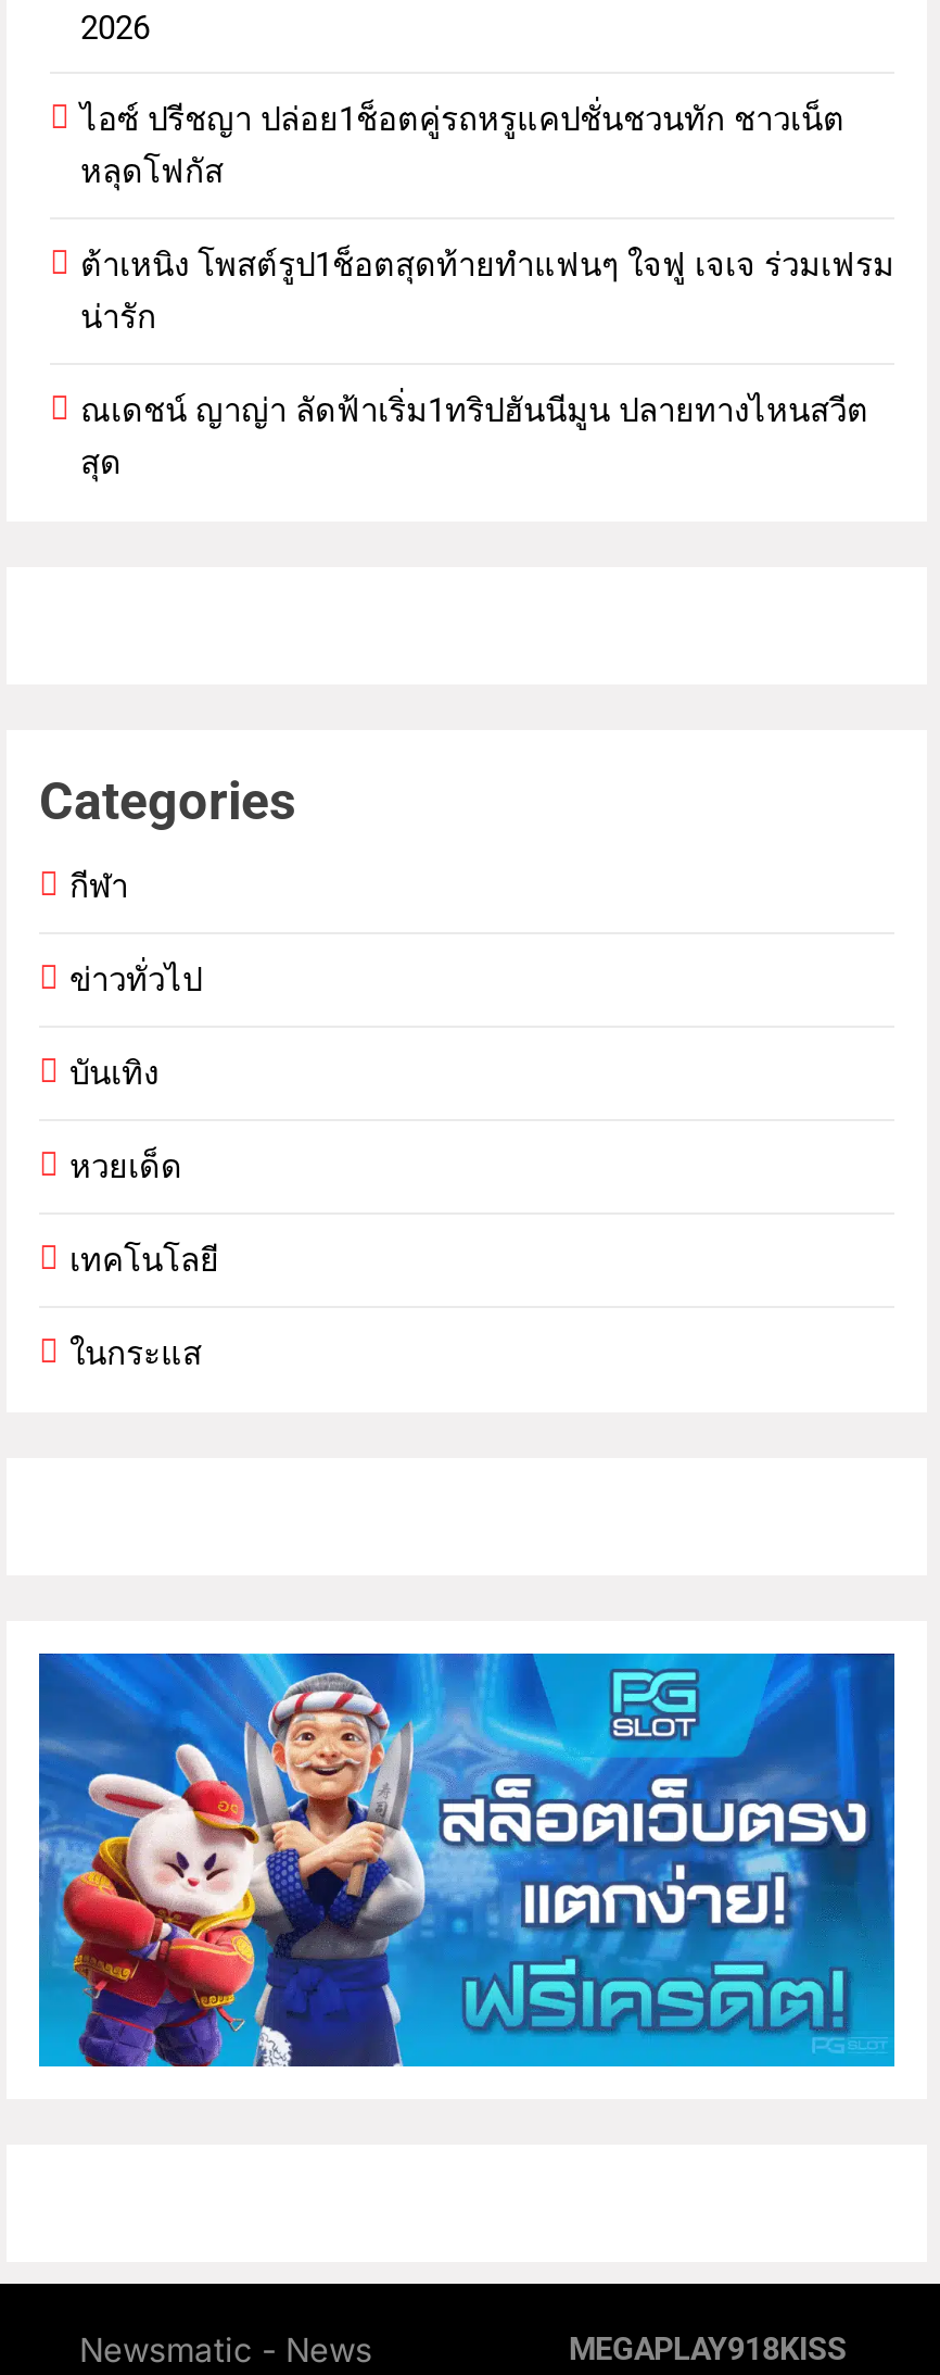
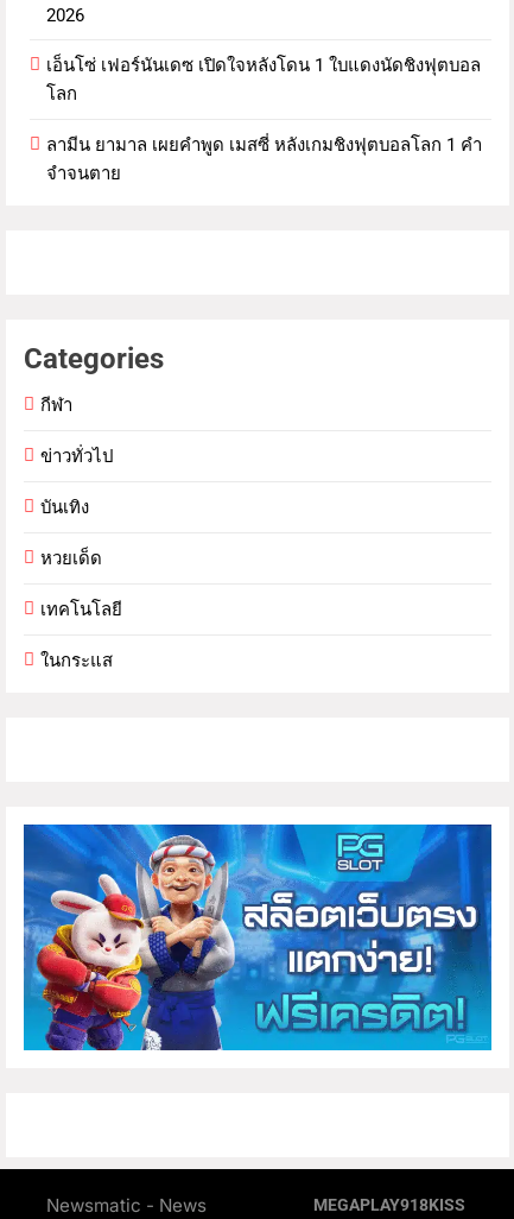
[80,100,894,482] ไอซ์ ปรีชญา ปล่อย1ช็อตคู่รถหรูแคปชั่นชวนทัก ชาวเน็ต | หลุดโฟกัส | ต้าเหนิง โพสต์รูป1ช็อตสุดท้ายทำแฟนๆ ใจฟู เจเจ ร่วมเฟรม | น่ารัก | ณเดชน์ ญาญ่า ลัดฟ้าเริ่ม1ทริปฮันนีมูน ปลายทางไหนสวีต | สุด -> [46,55,482,184] เอ็นโซ่ เฟอร์นันเดซ เปิดใจหลังโดน 1 ใบแดงนัดชิงฟุตบอล | โลก | ลามีน ยามาล เผยคำพูด เมสซี่ หลังเกมชิงฟุตบอลโลก 1 คำ | จำจนตาย

